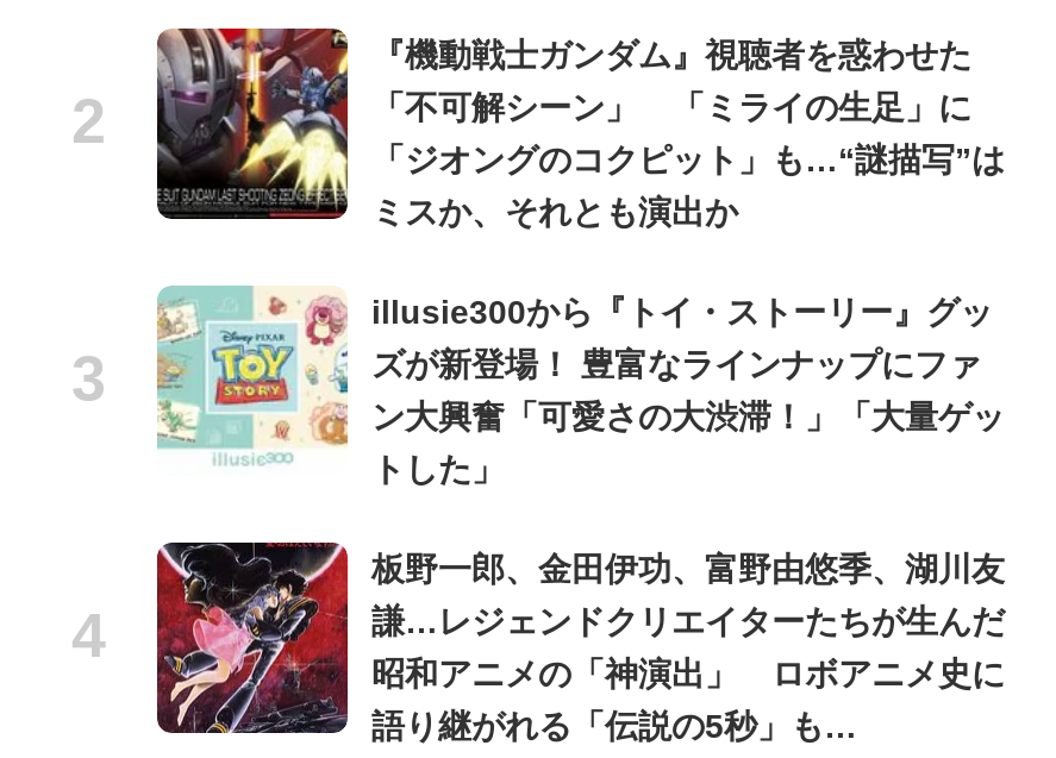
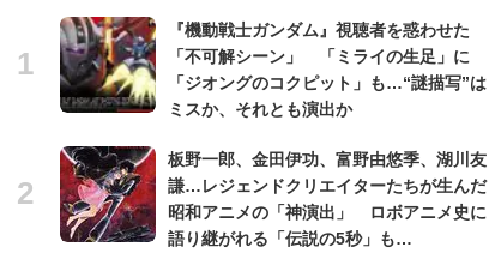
[157,286,1005,488] [image] | illusie300から『トイ・ストーリー』グッ | ズが新登場！ 豊富なラインナップにファ | ン大興奮「可愛さの大渋滞！」「大量ゲッ | トした」 -> none

